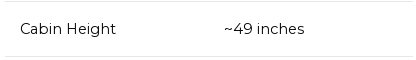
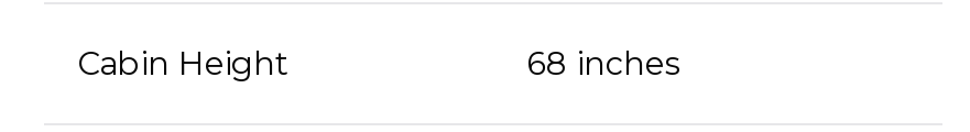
[224,20,304,38] ~49 inches -> [526,44,680,84] 68 inches

